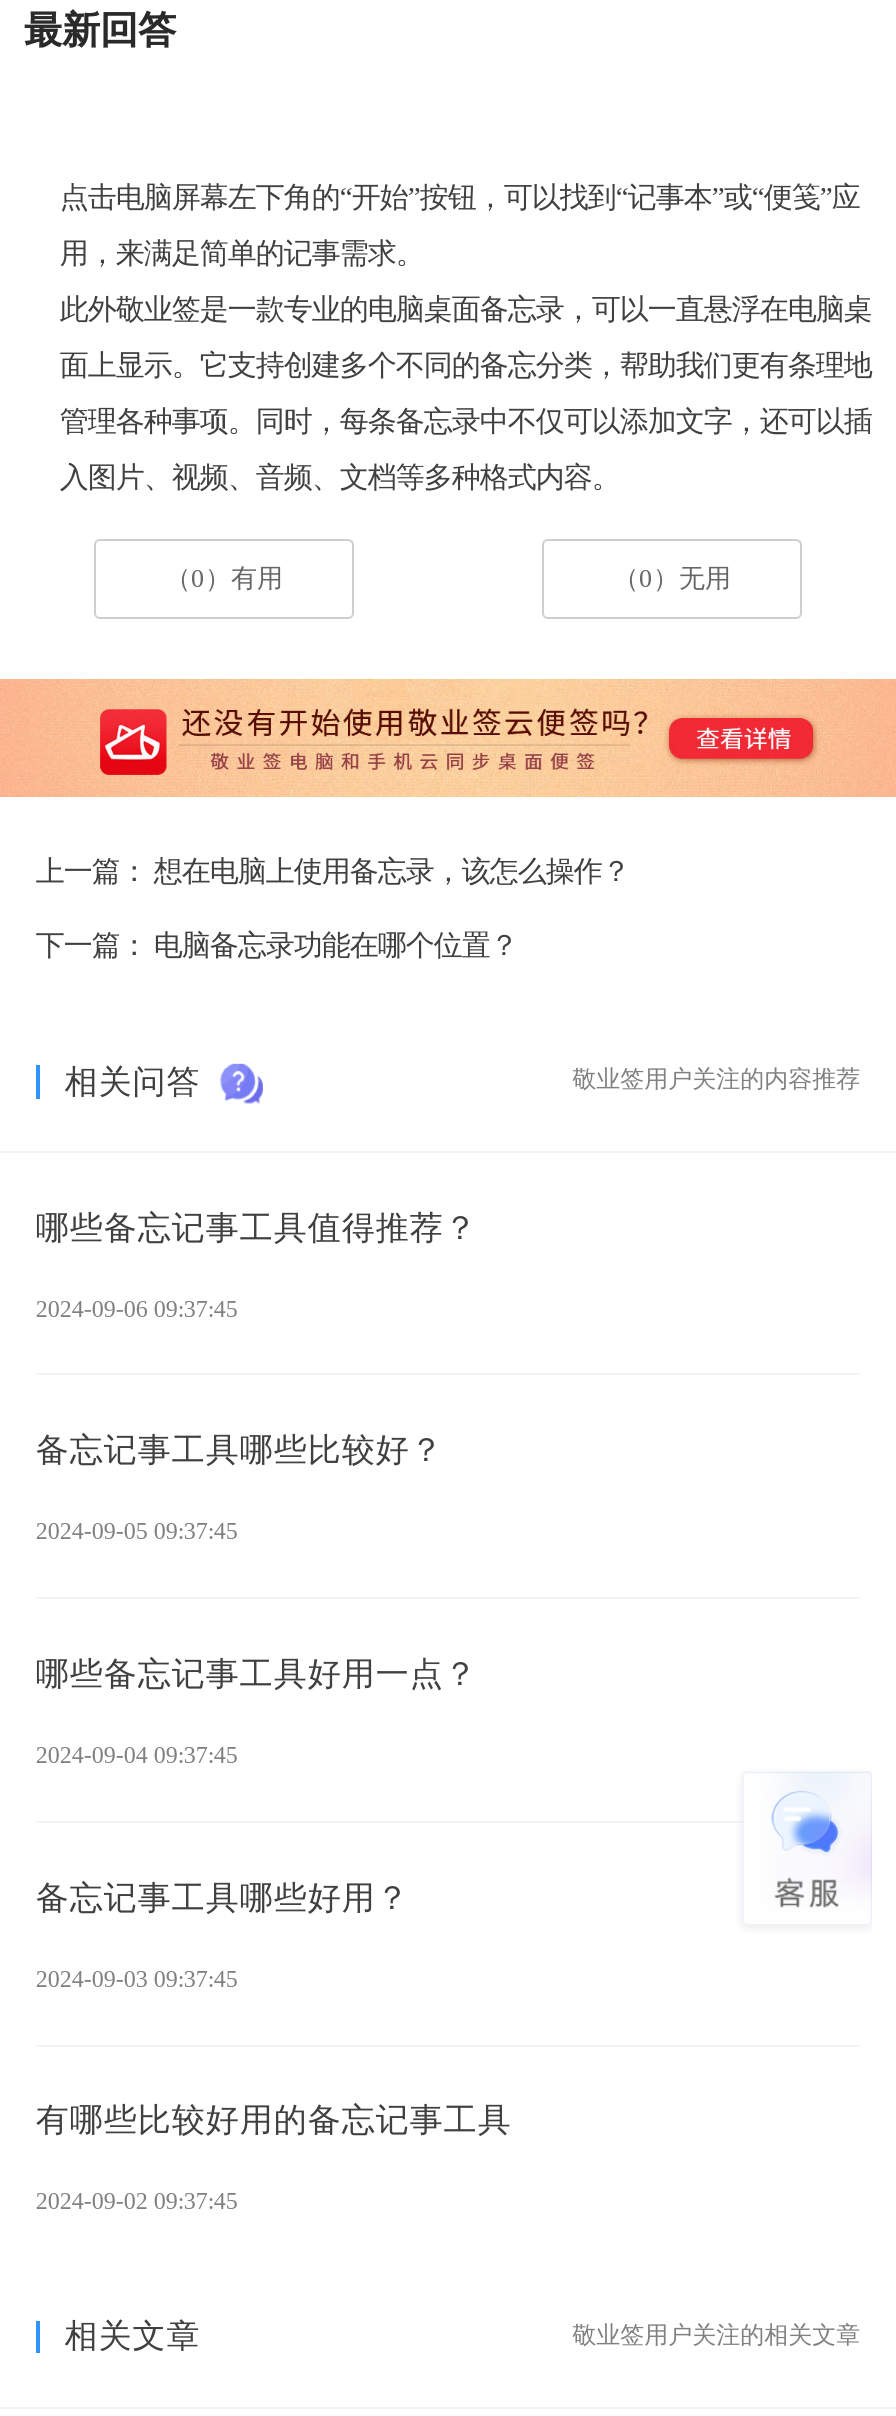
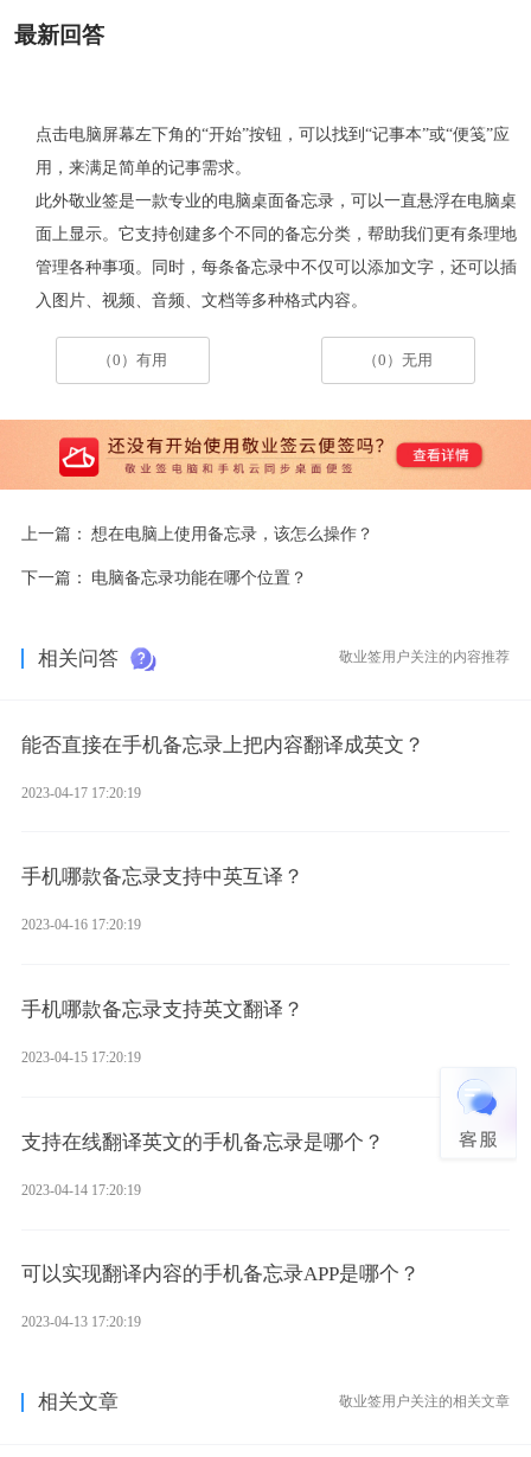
[36,1208,478,1246] 哪些备忘记事工具值得推荐？ -> [21,733,424,756] 能否直接在手机备忘录上把内容翻译成英文？
[36,1294,238,1322] 2024-09-06 09:37:45 -> [21,784,141,801] 2023-04-17 17:20:19
[36,1432,444,1470] 备忘记事工具哪些比较好？ -> [21,866,303,888] 手机哪款备忘录支持中英互译？
[36,1518,238,1546] 2024-09-05 09:37:45 -> [21,917,141,933] 2023-04-16 17:20:19
[36,1655,478,1693] 哪些备忘记事工具好用一点？ -> [21,998,303,1021] 手机哪款备忘录支持英文翻译？
[36,1741,238,1769] 2024-09-04 09:37:45 -> [21,1049,141,1066] 2023-04-15 17:20:19
[36,1879,410,1917] 备忘记事工具哪些好用？ -> [21,1131,384,1153] 支持在线翻译英文的手机备忘录是哪个？
[36,1964,238,1992] 2024-09-03 09:37:45 -> [21,1182,141,1198] 2023-04-14 17:20:19
[36,2102,512,2140] 有哪些比较好用的备忘记事工具 -> [21,1263,419,1286] 可以实现翻译内容的手机备忘录APP是哪个？
[36,2188,238,2216] 2024-09-02 09:37:45 -> [21,1314,141,1331] 2023-04-13 17:20:19

